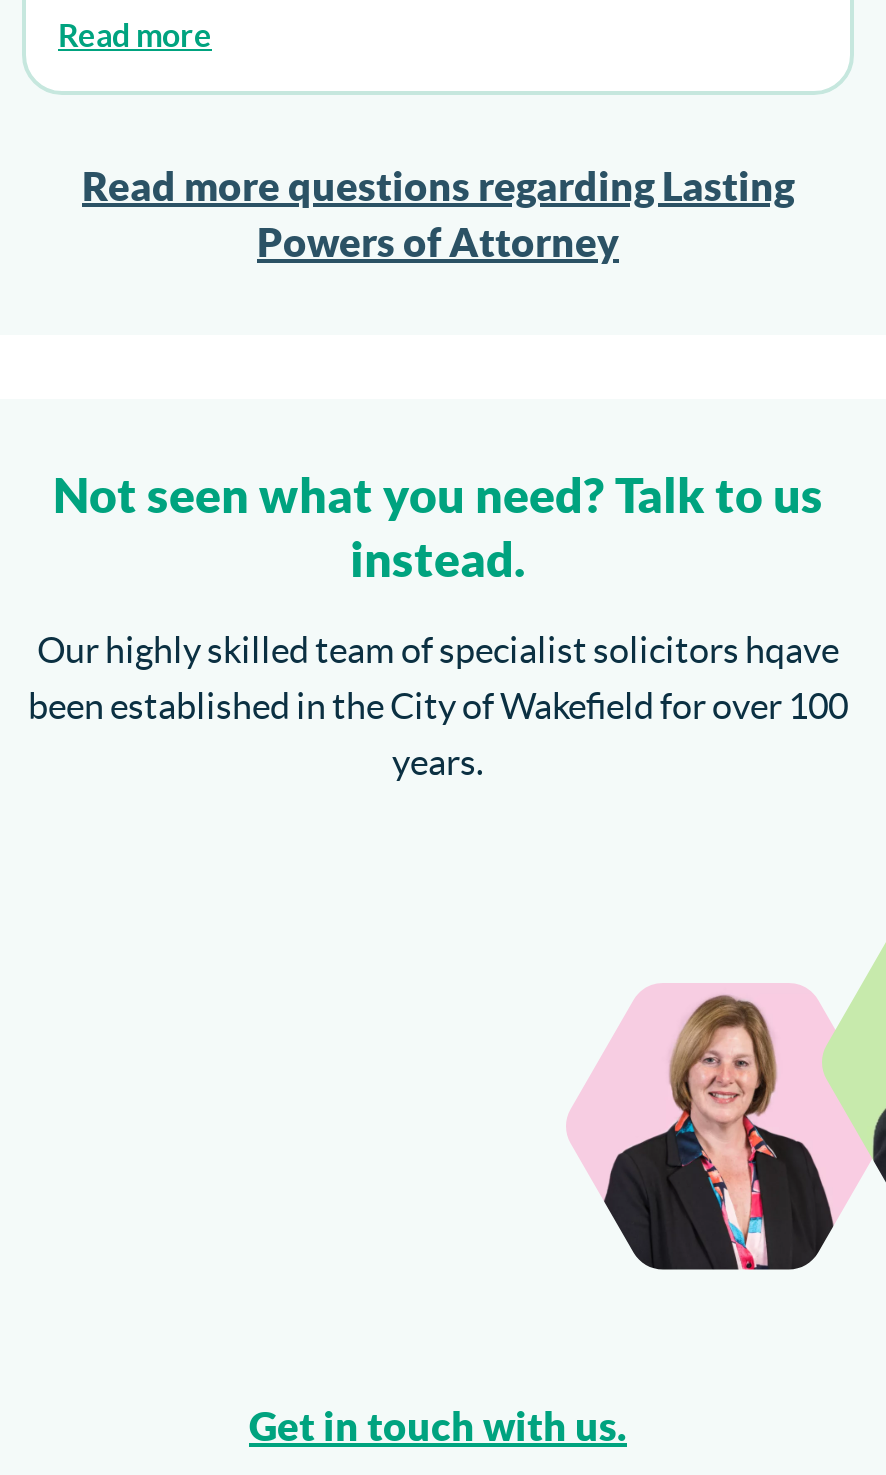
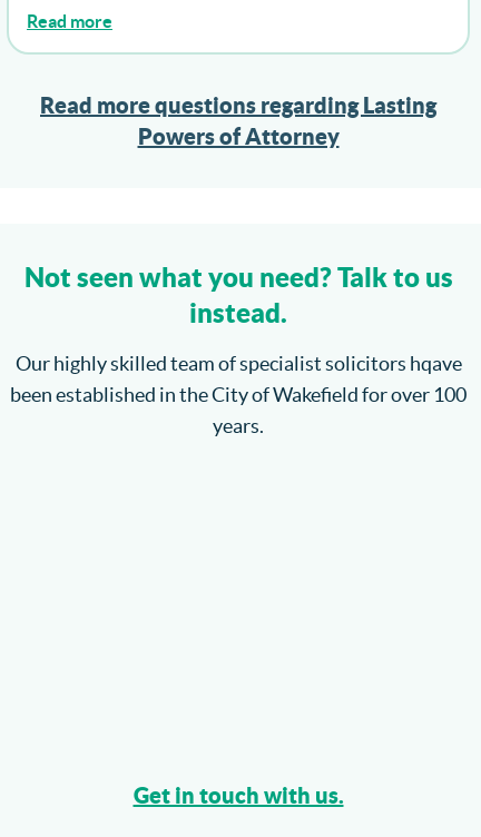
[566,945,880,1273] [image] -> none

